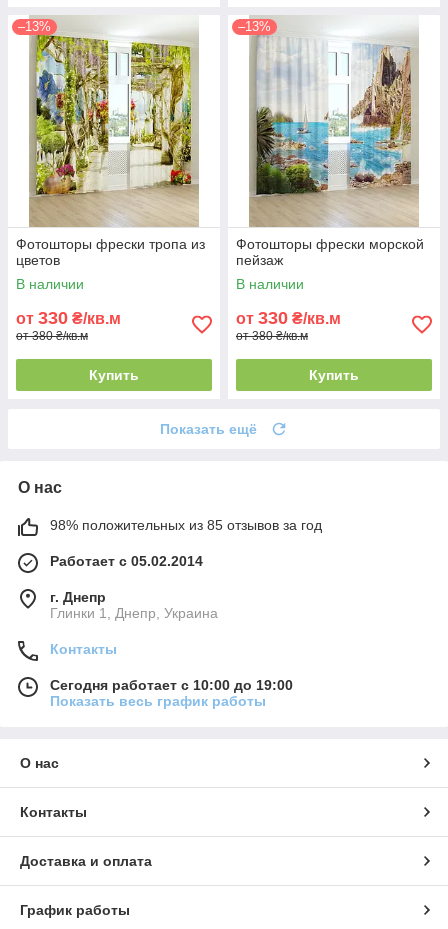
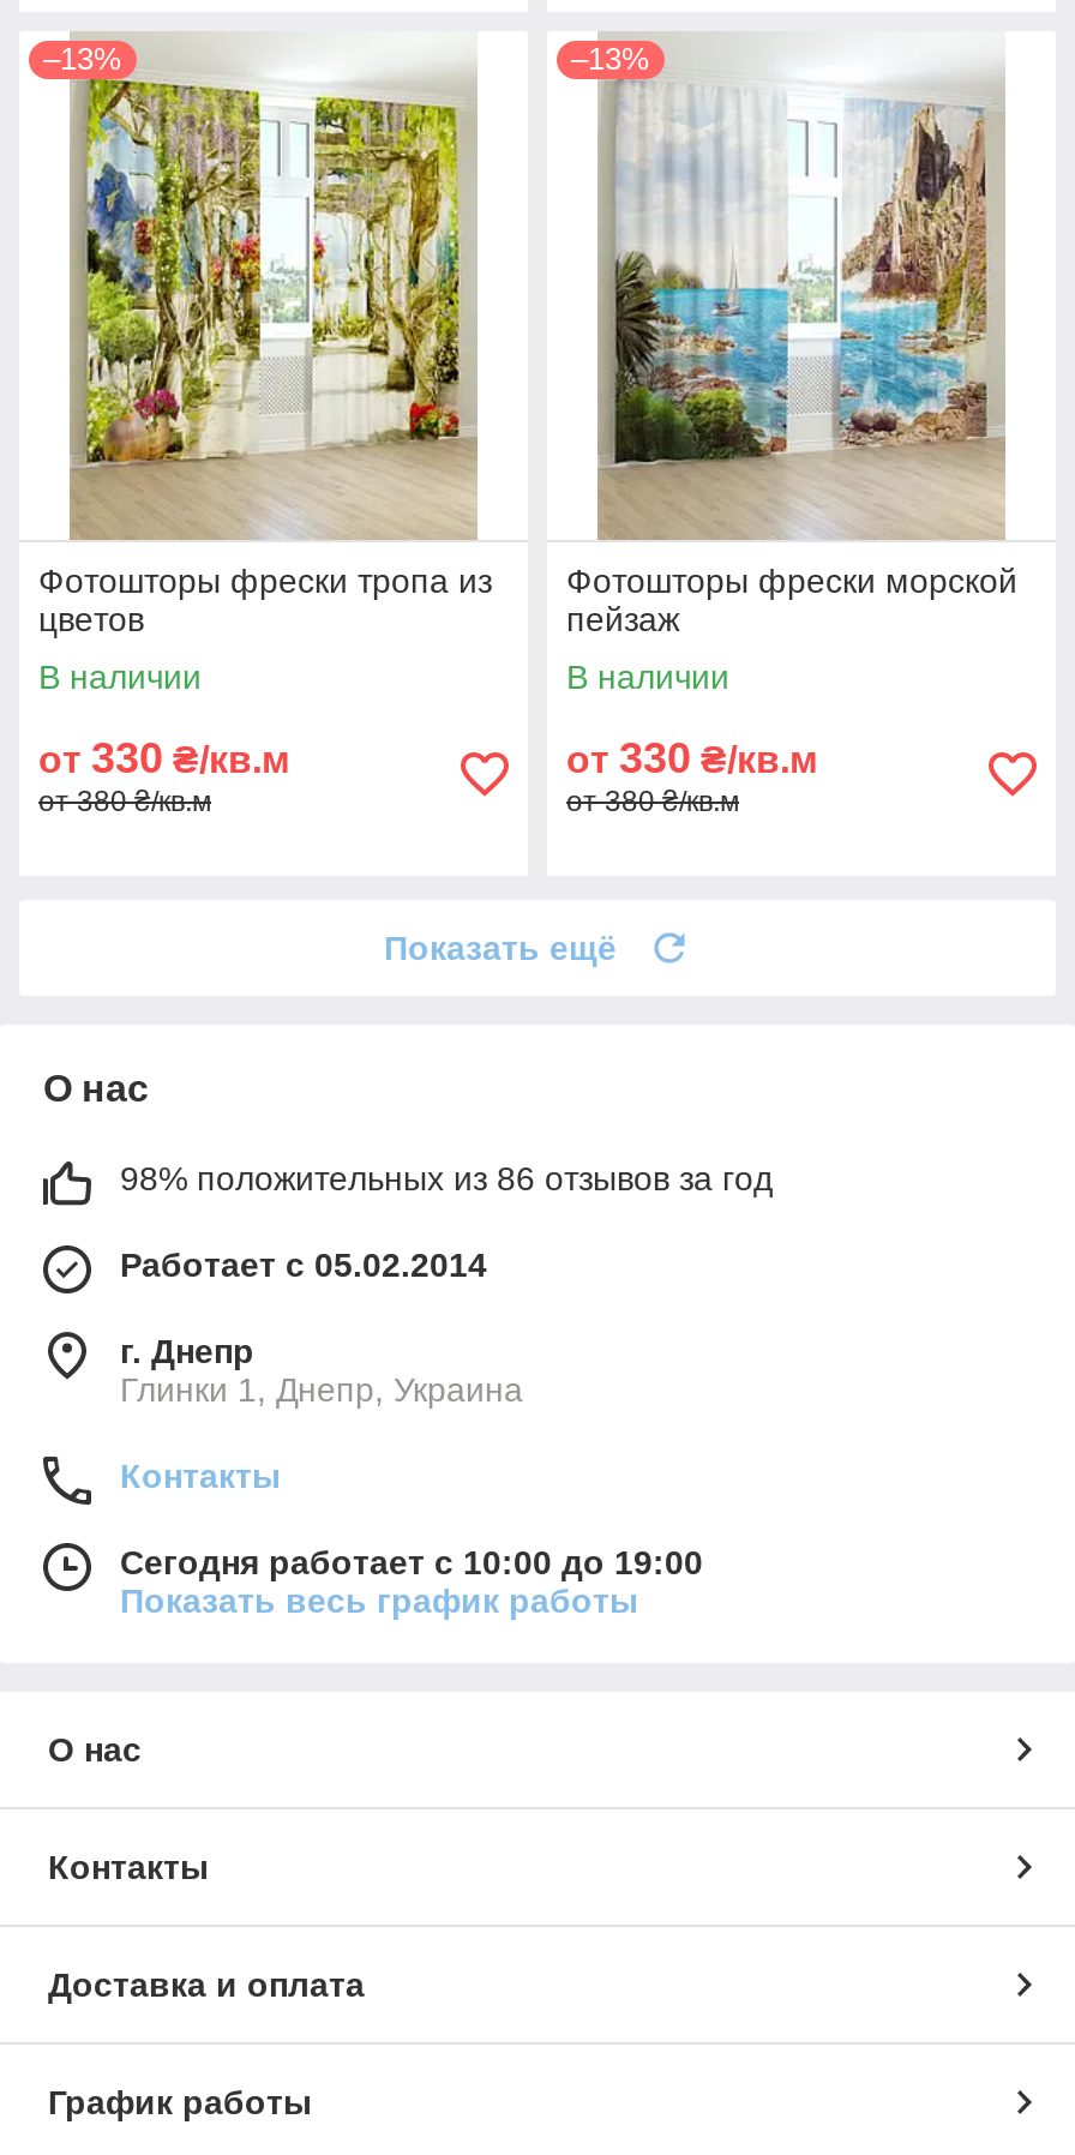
[89,367,139,383] Купить -> none
[309,367,359,383] Купить -> none
[50,517,322,533] 98% положительных из 85 отзывов за год -> [120,1159,773,1197] 98% положительных из 86 отзывов за год

